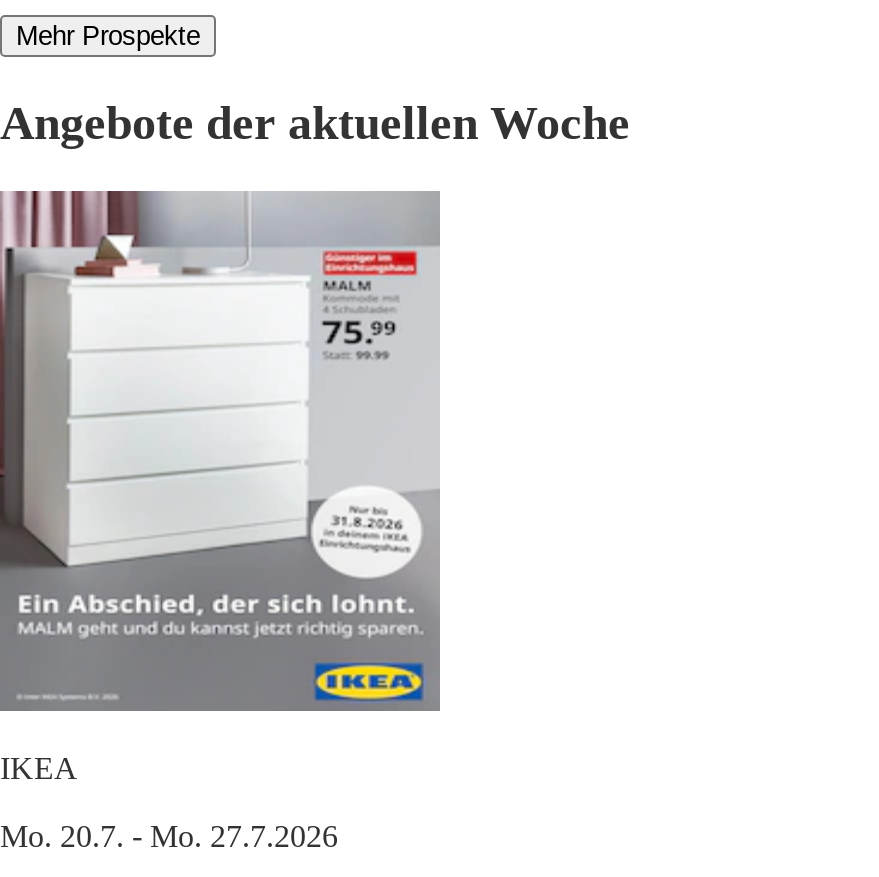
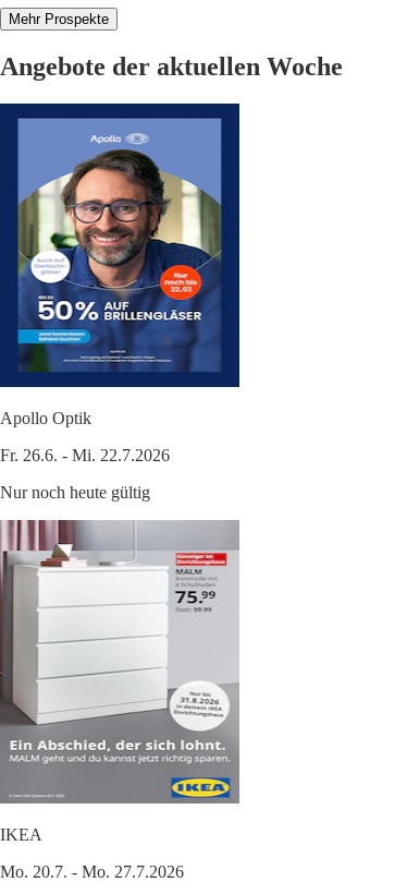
none -> [0,102,240,502] [image] | Apollo Optik | Fr. 26.6. - Mi. 22.7.2026 | Nur noch heute gültig

